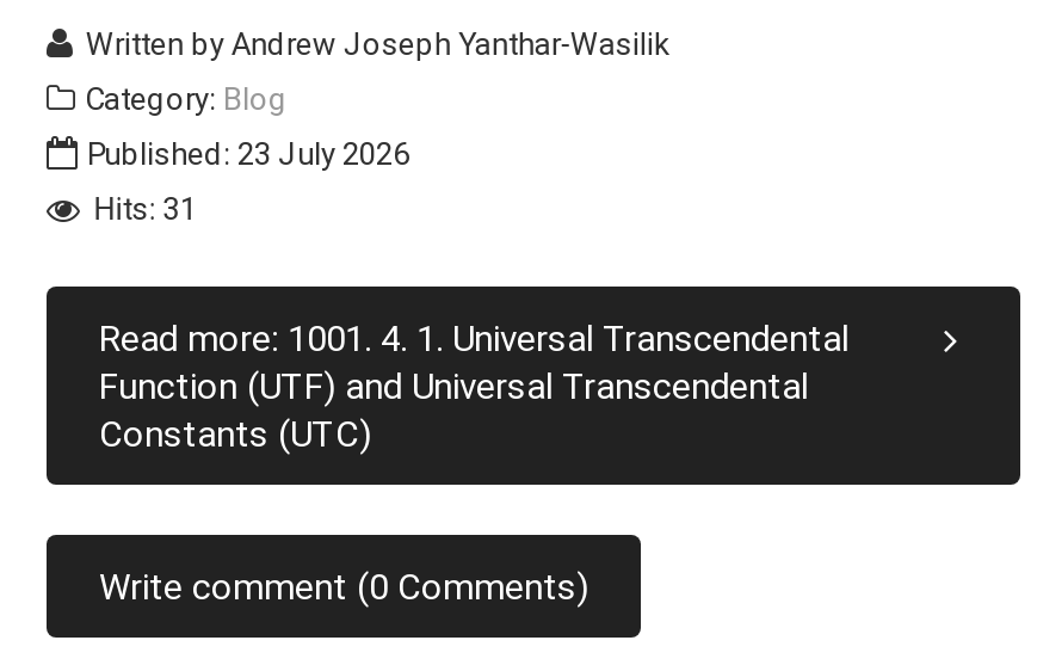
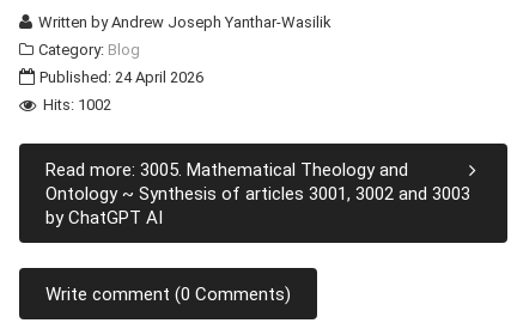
[87,136,409,172] Published: 23 July 2026 -> [39,68,203,86] Published: 24 April 2026
[94,191,196,227] Hits: 31 -> [43,96,111,114] Hits: 1002
[99,318,848,456] Read more: 1001. 4. 1. Universal Transcendental | Function (UTF) and Universal Transcendental | Constants (UTC) -> [45,159,470,228] Read more: 3005. Mathematical Theology and | Ontology ~ Synthesis of articles 3001, 3002 and 3003 | by ChatGPT AI

